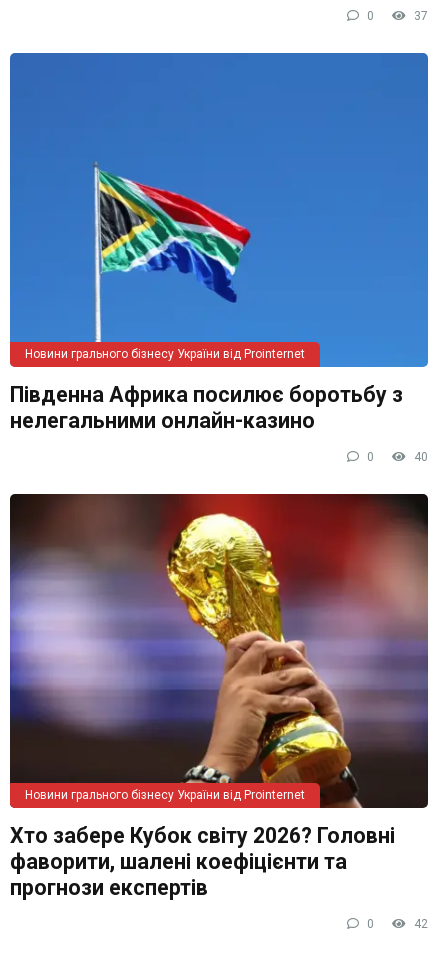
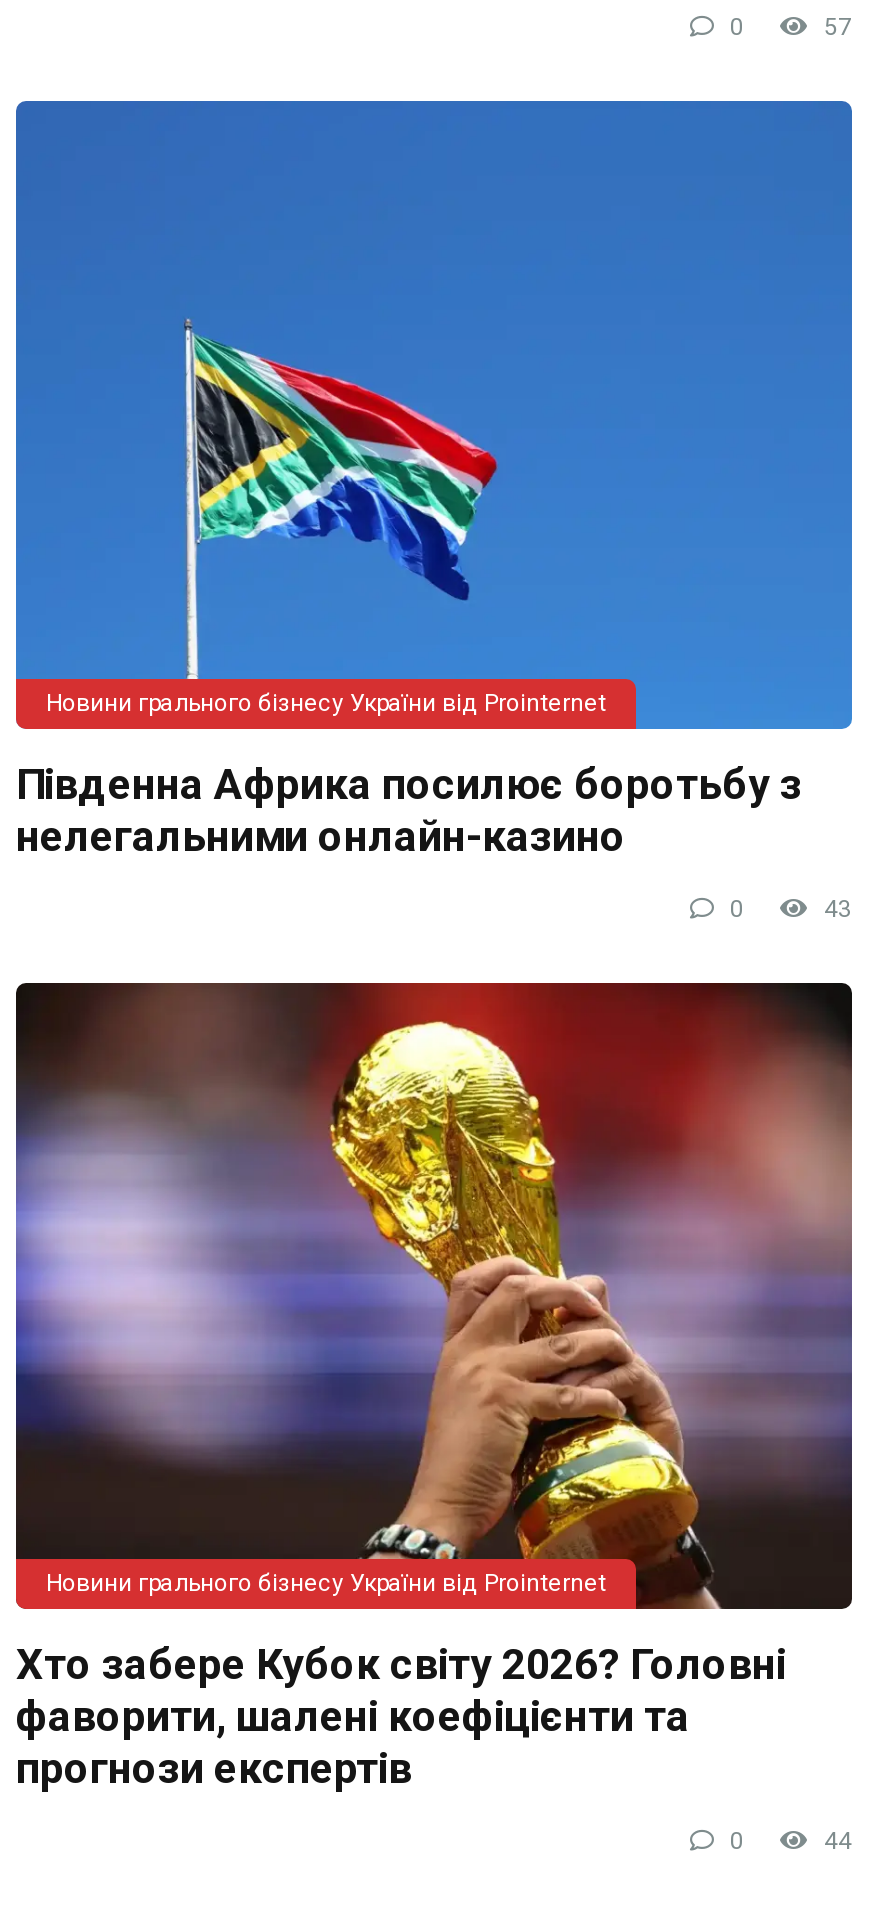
[411,9,428,23] 37 -> [818,13,852,41] 57
[411,450,428,464] 40 -> [818,894,852,922] 43
[411,917,428,931] 42 -> [818,1827,852,1855] 44

